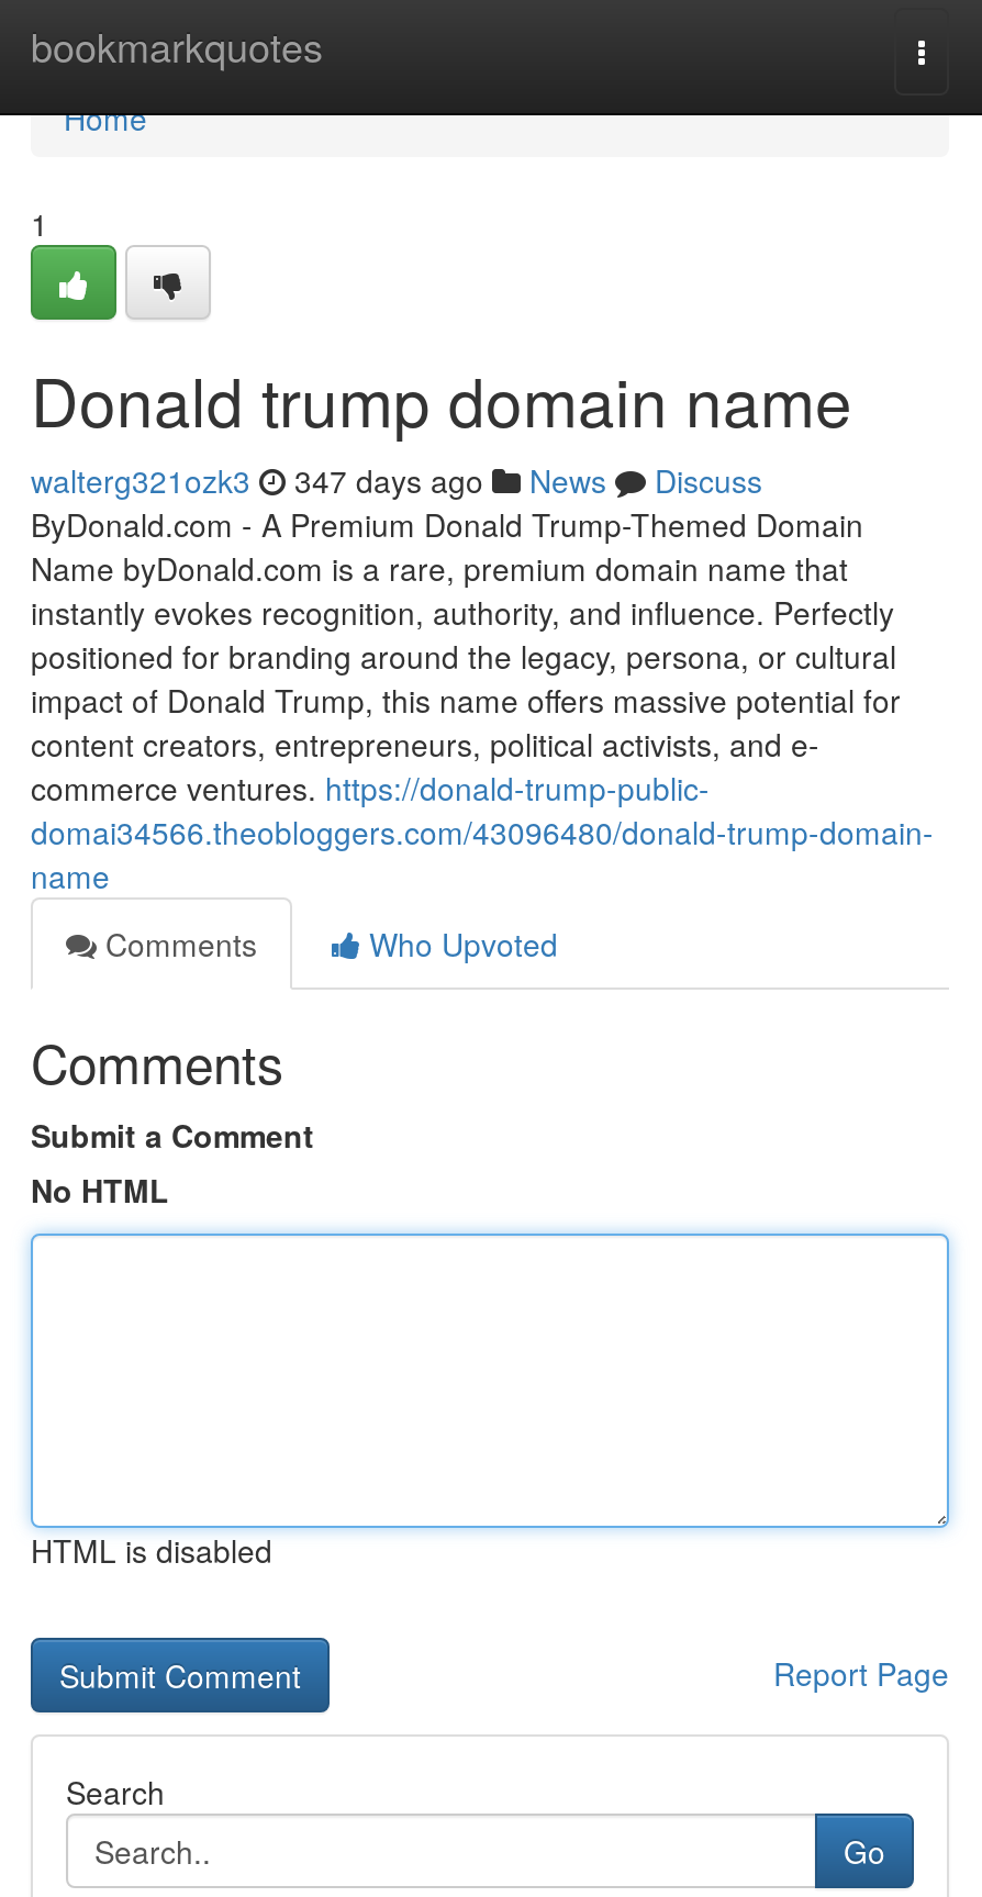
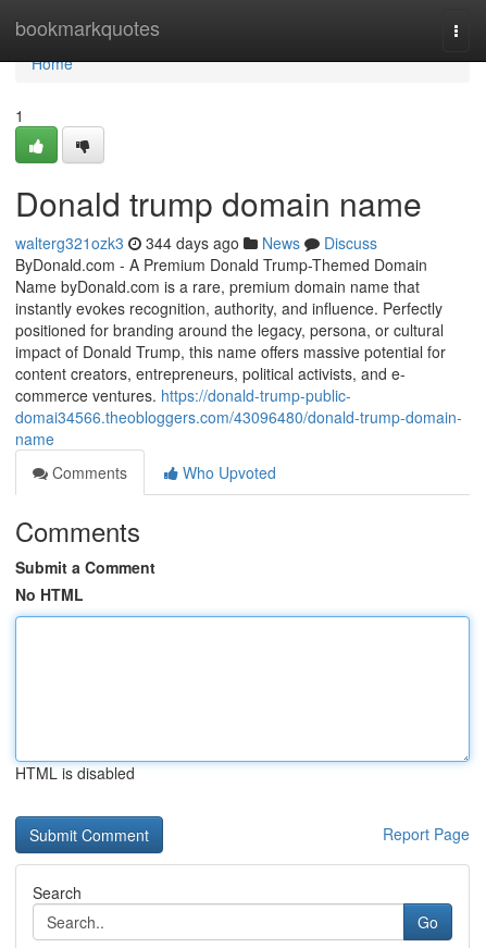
[31,458,762,502] walterg321ozk3 347 days ago News Discuss -> [15,232,377,254] walterg321ozk3 344 days ago News Discuss

